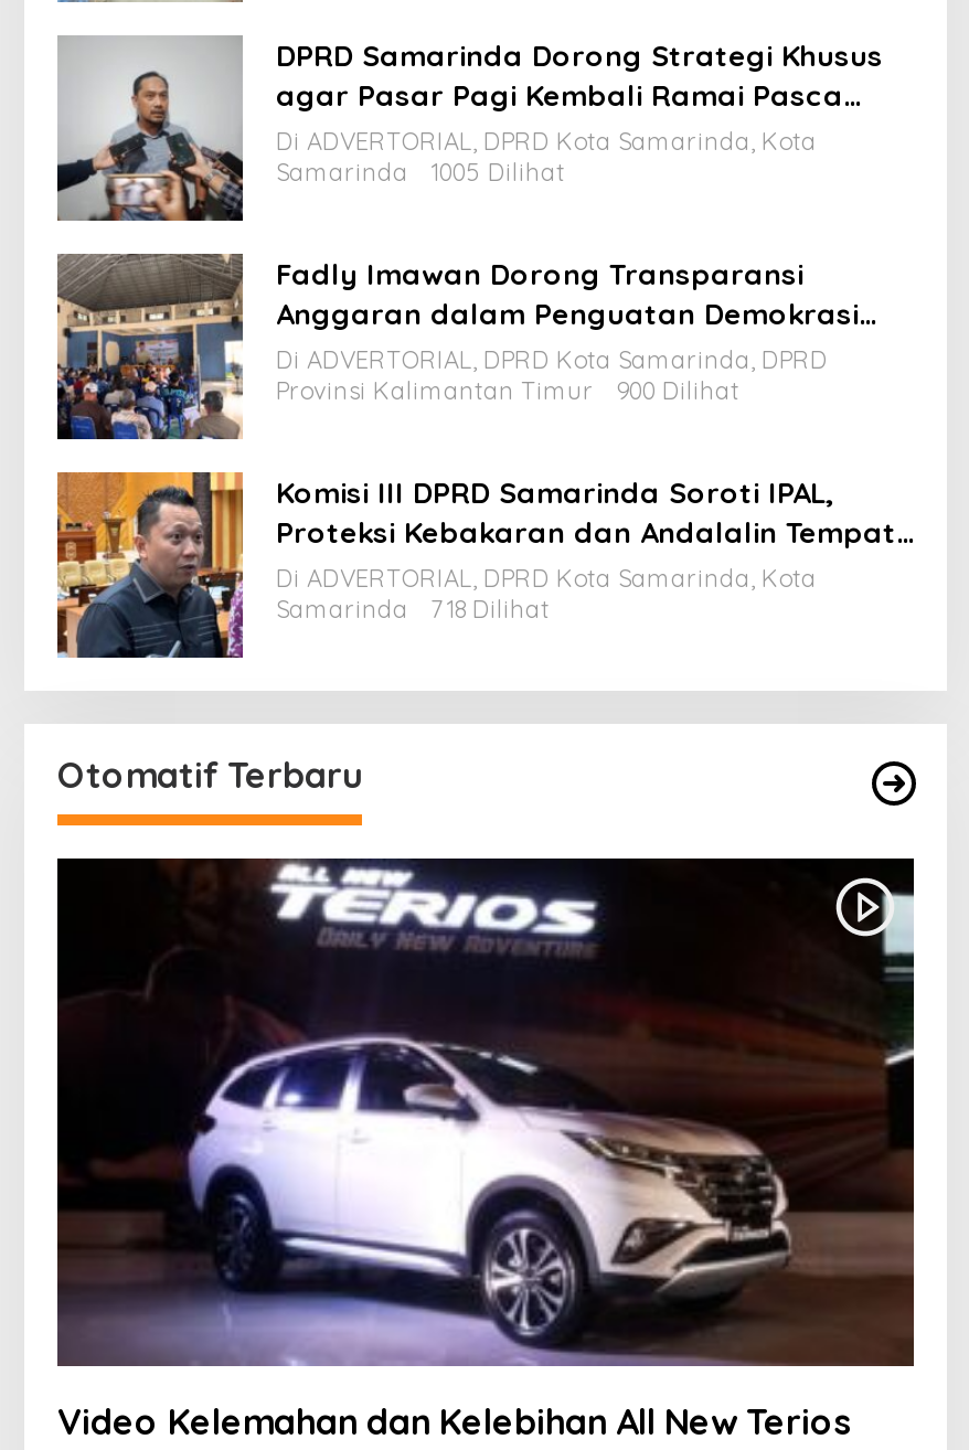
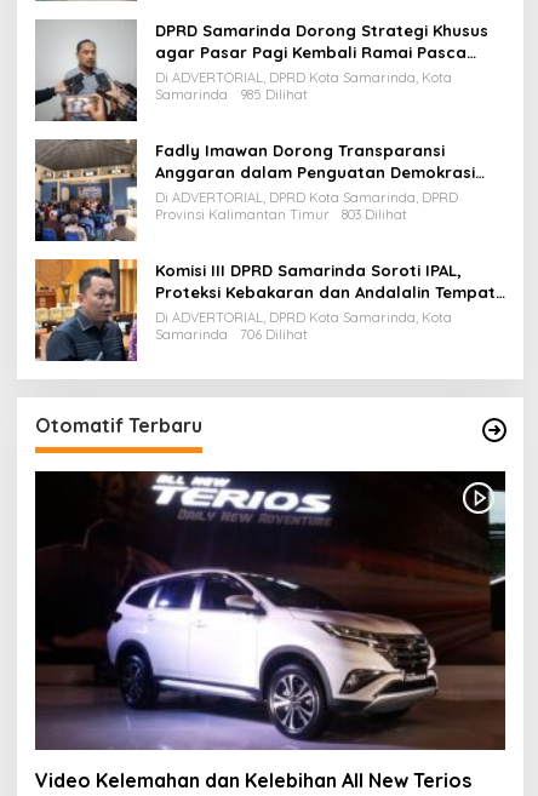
[276,156,565,187] Samarinda 1005 Dilihat -> [155,86,308,103] Samarinda 985 Dilihat
[276,375,739,406] Provinsi Kalimantan Timur 900 Dilihat -> [155,206,407,223] Provinsi Kalimantan Timur 803 Dilihat
[276,593,550,624] Samarinda 718 Dilihat -> [155,326,308,343] Samarinda 706 Dilihat

